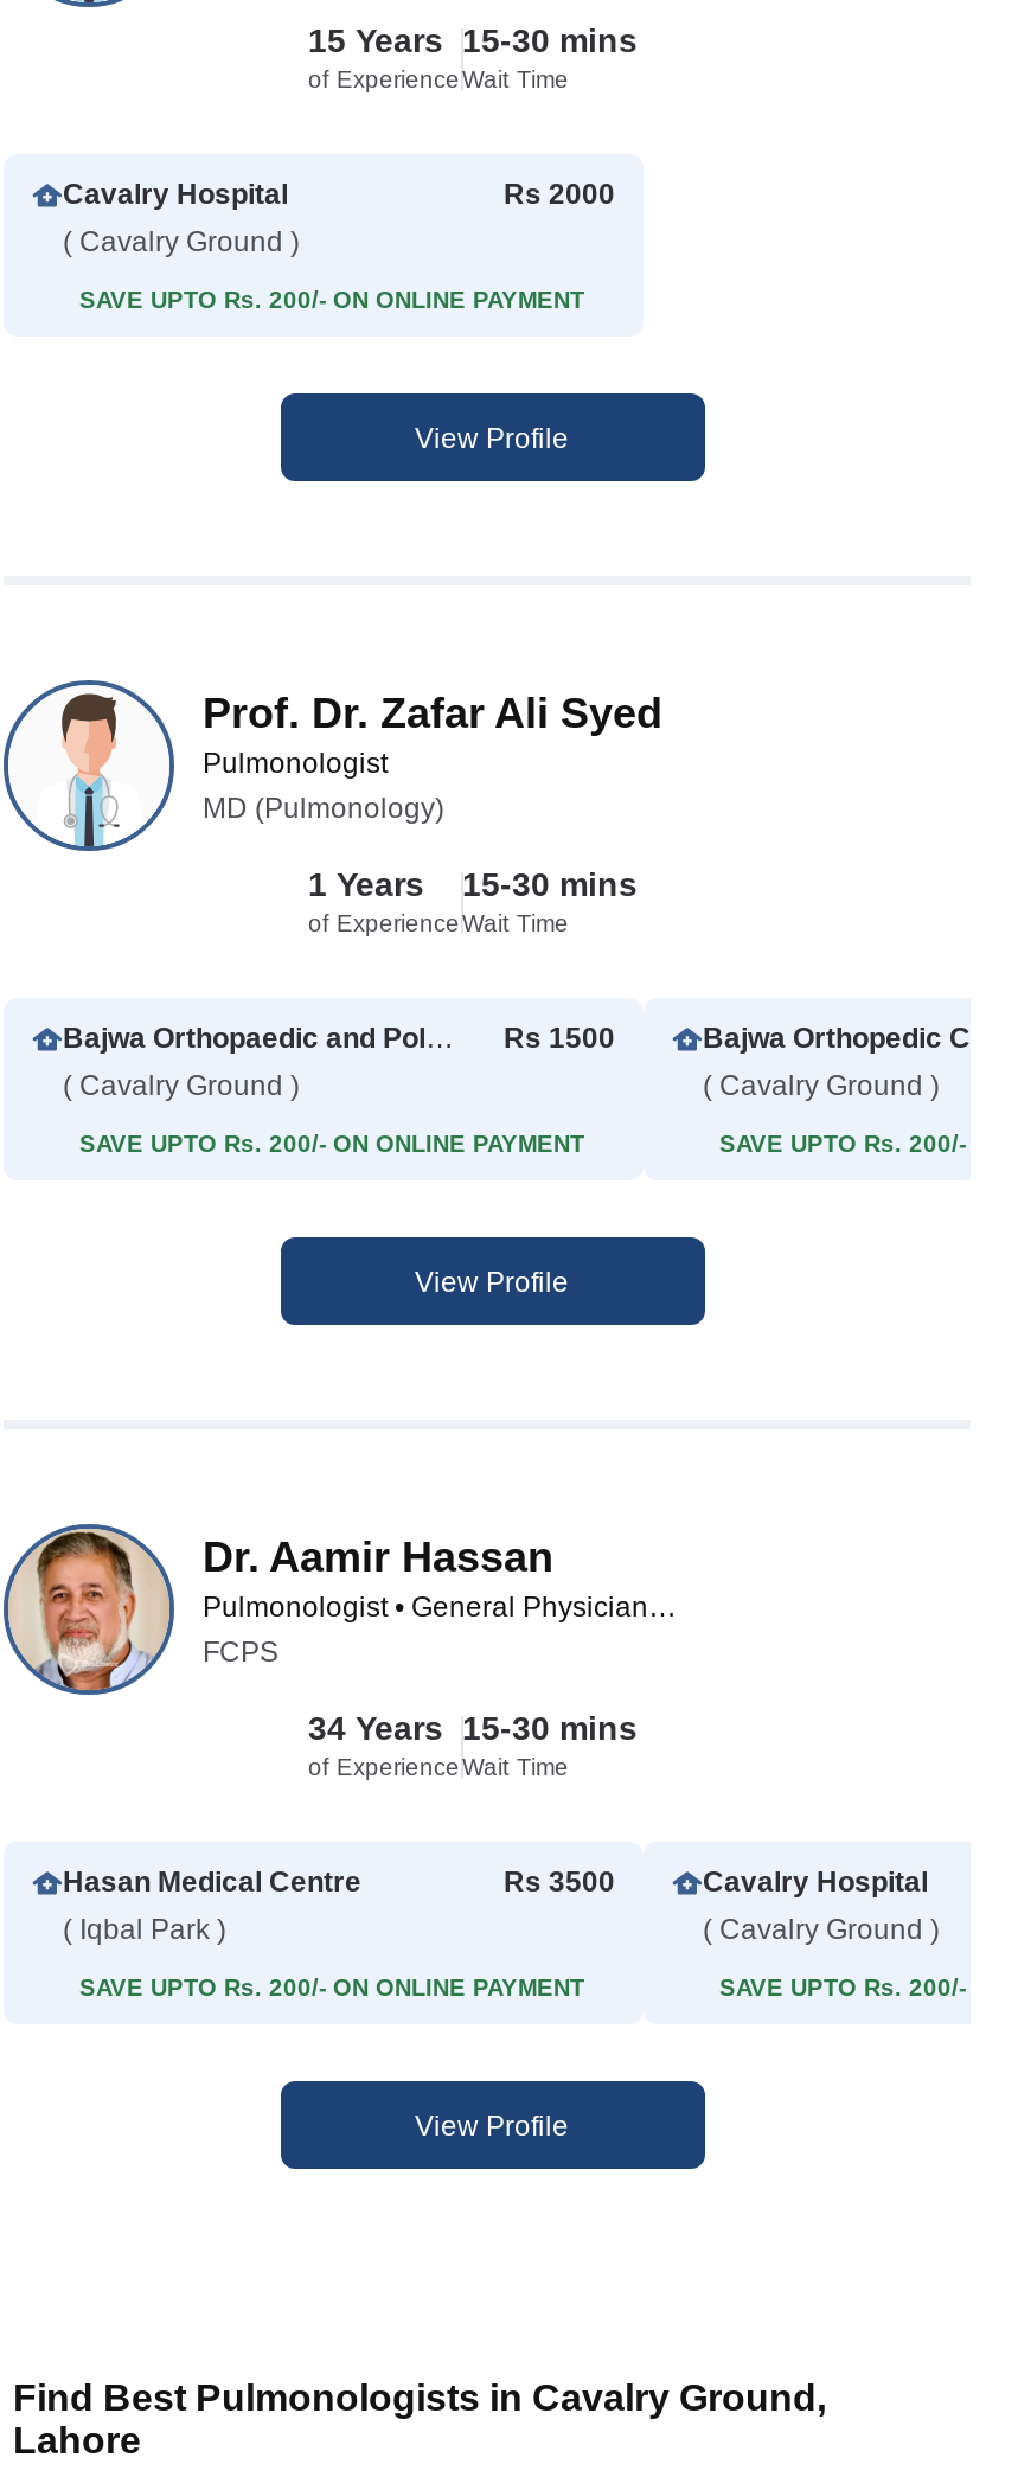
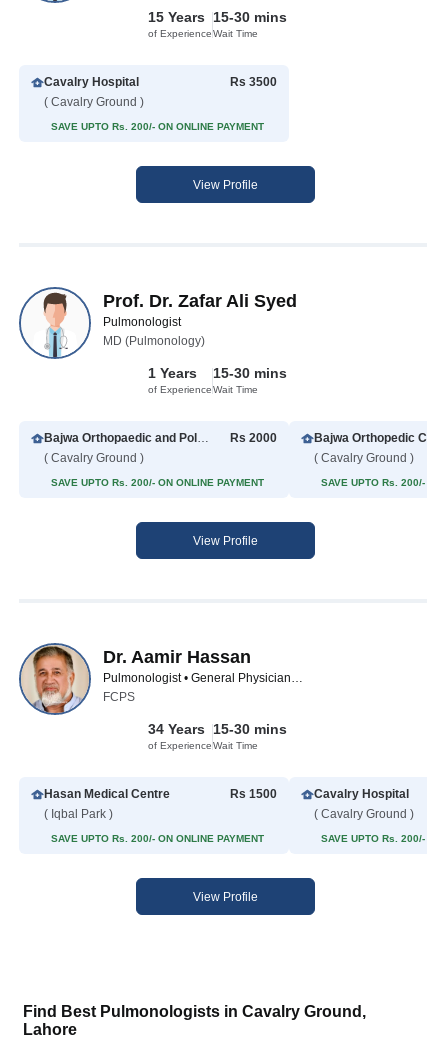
[504,178,615,211] Rs 2000 -> [230,75,277,89] Rs 3500
[504,1022,615,1055] Rs 1500 -> [230,431,277,445] Rs 2000
[504,1866,615,1899] Rs 3500 -> [230,787,277,801] Rs 1500

